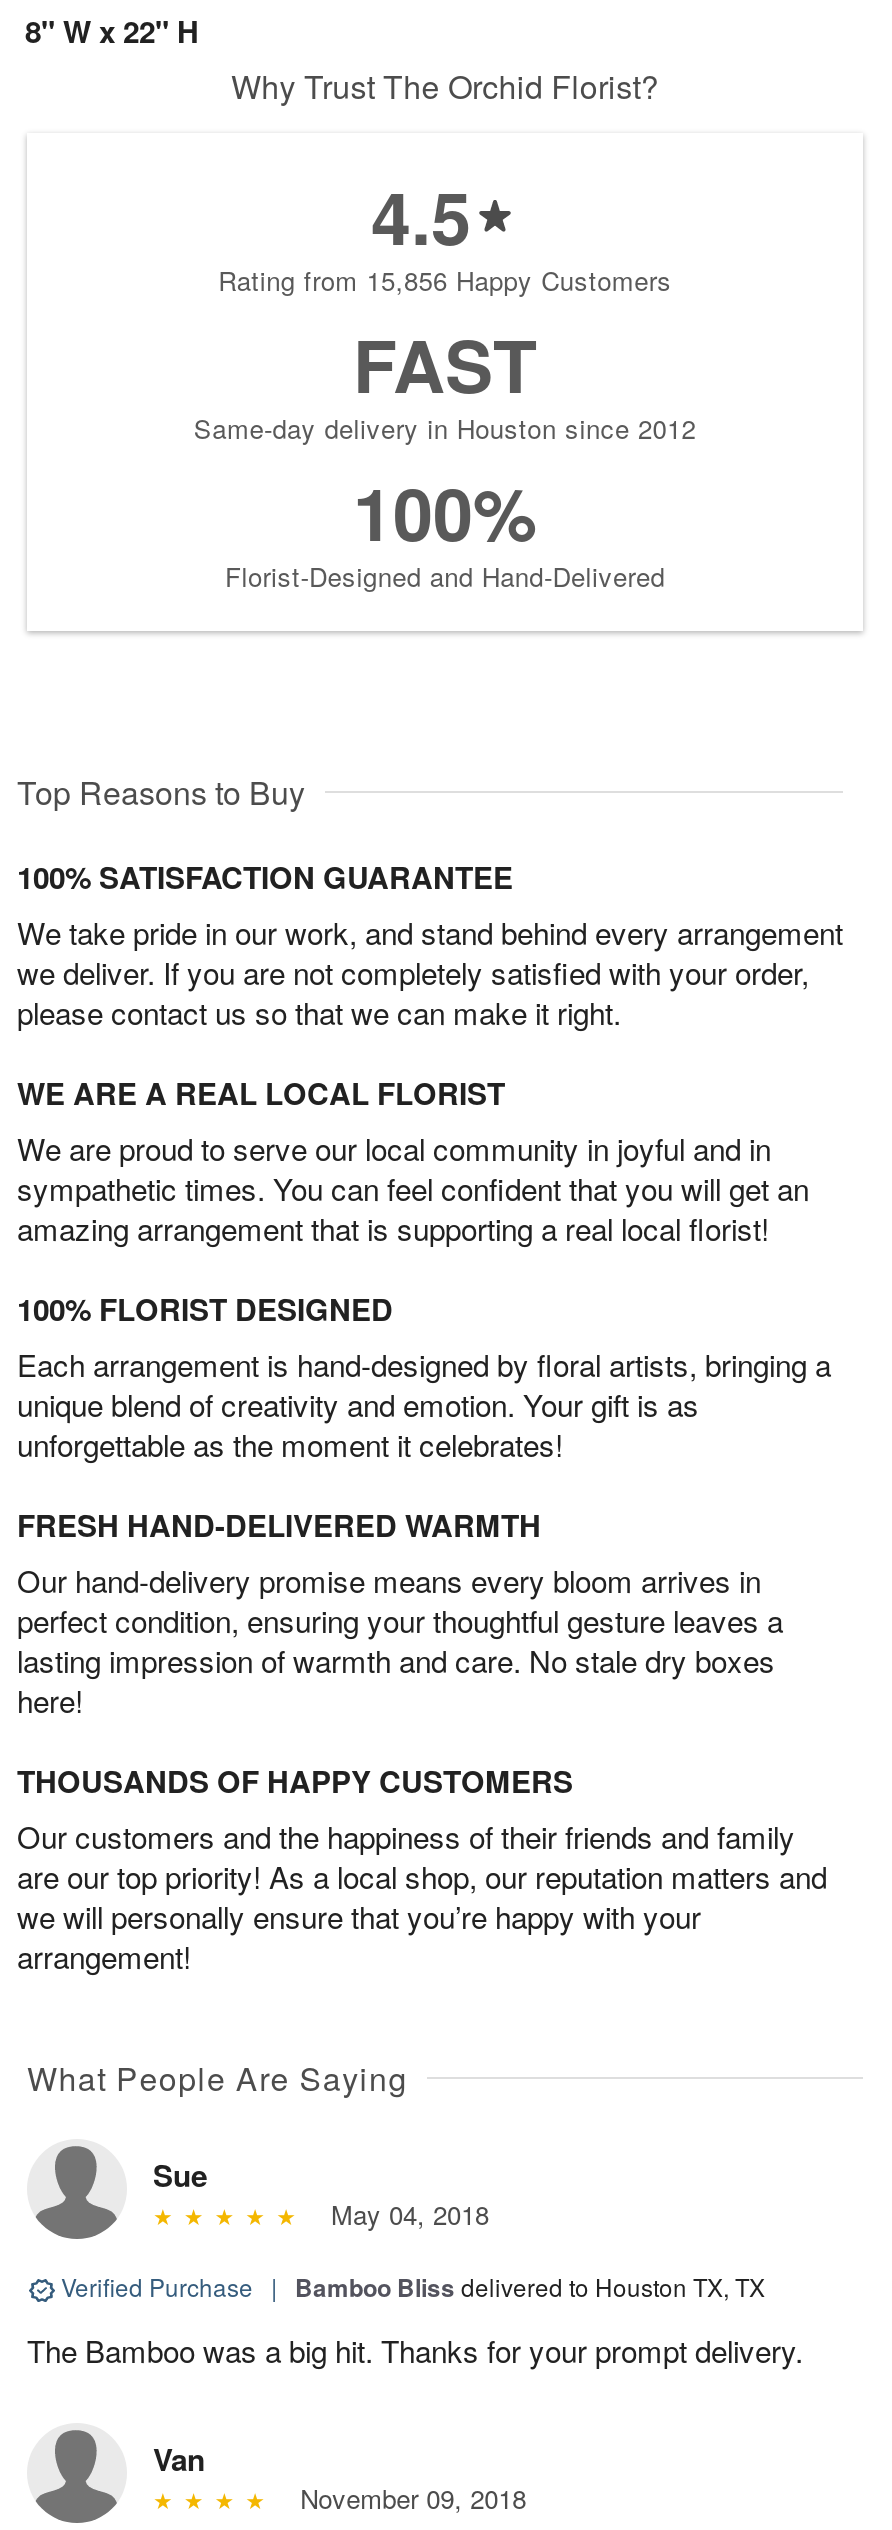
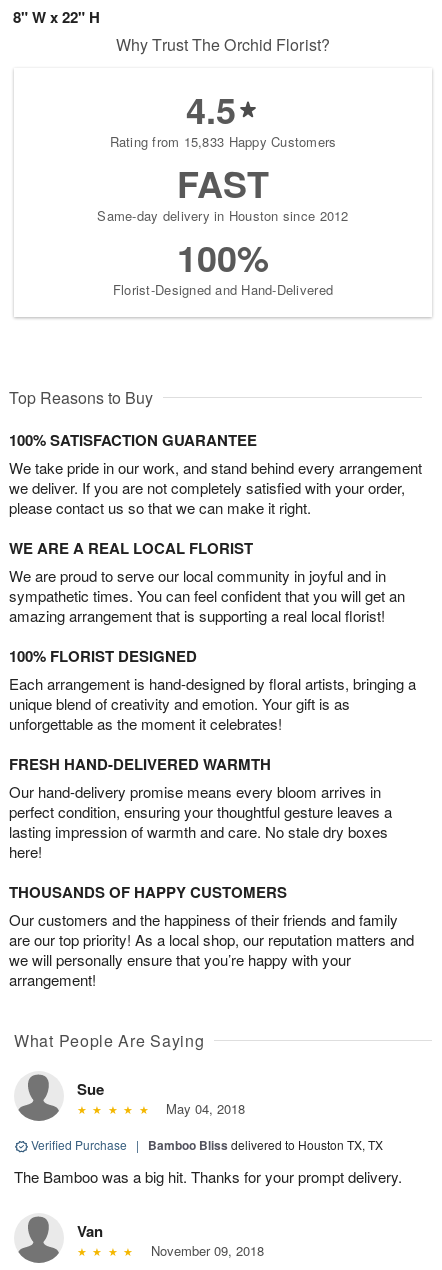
[218,262,672,300] Rating from 15,856 Happy Customers -> [110,132,336,151] Rating from 15,833 Happy Customers

